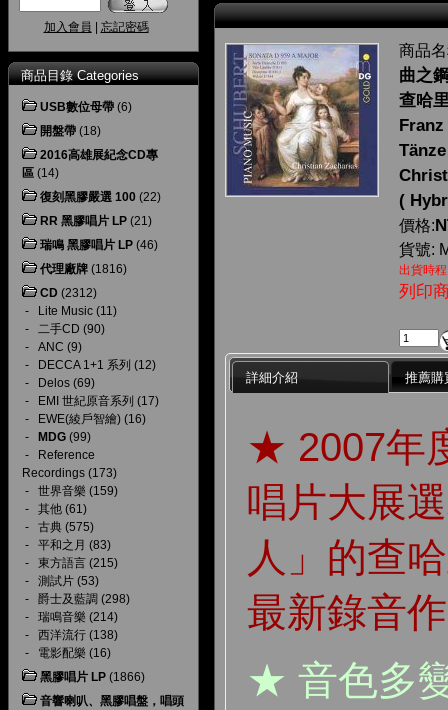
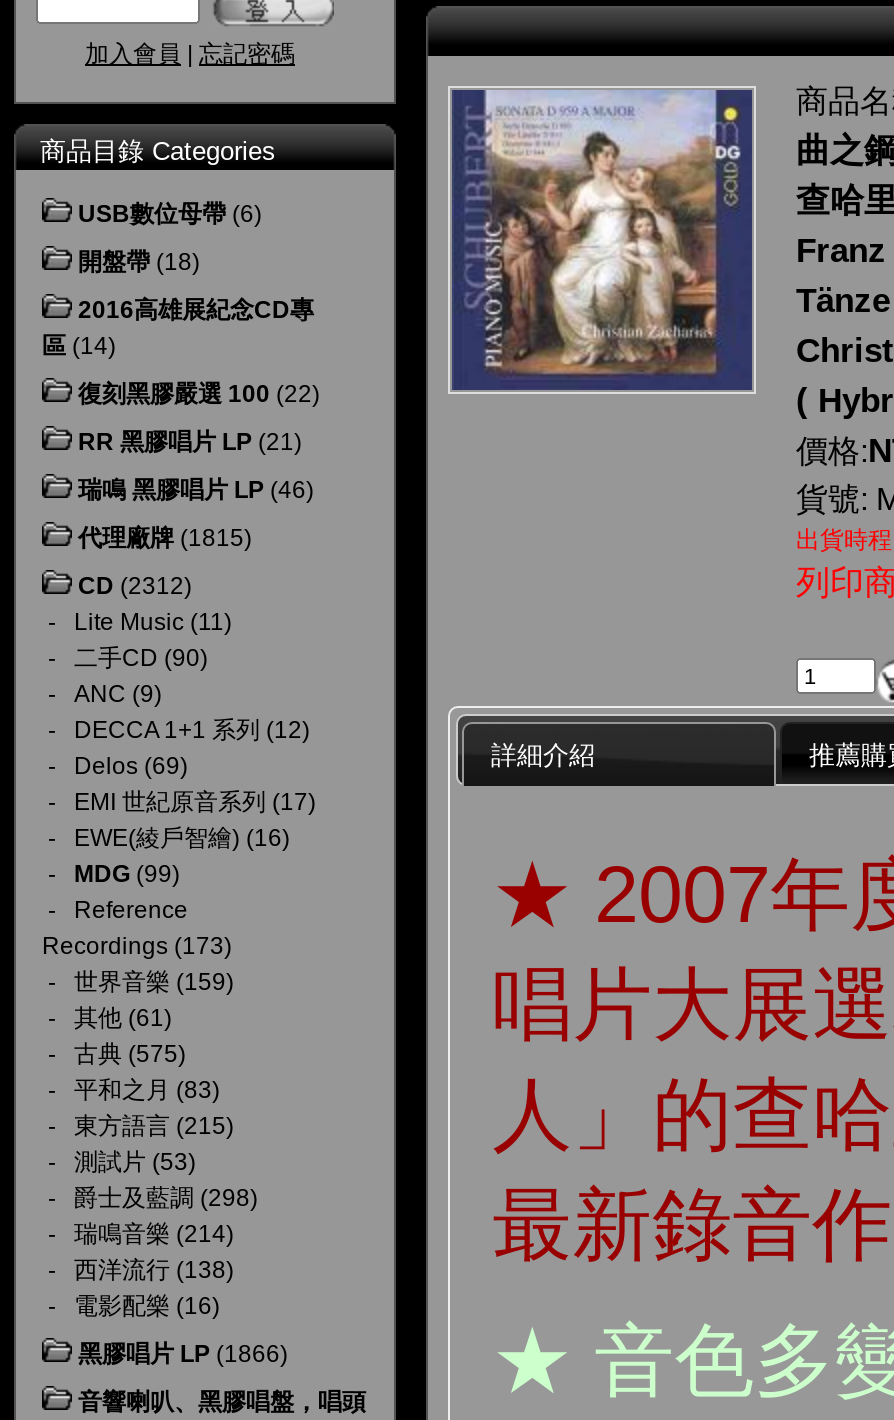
[40,262,127,276] 代理廠牌(1816) -> [78,524,252,552] 代理廠牌(1815)

